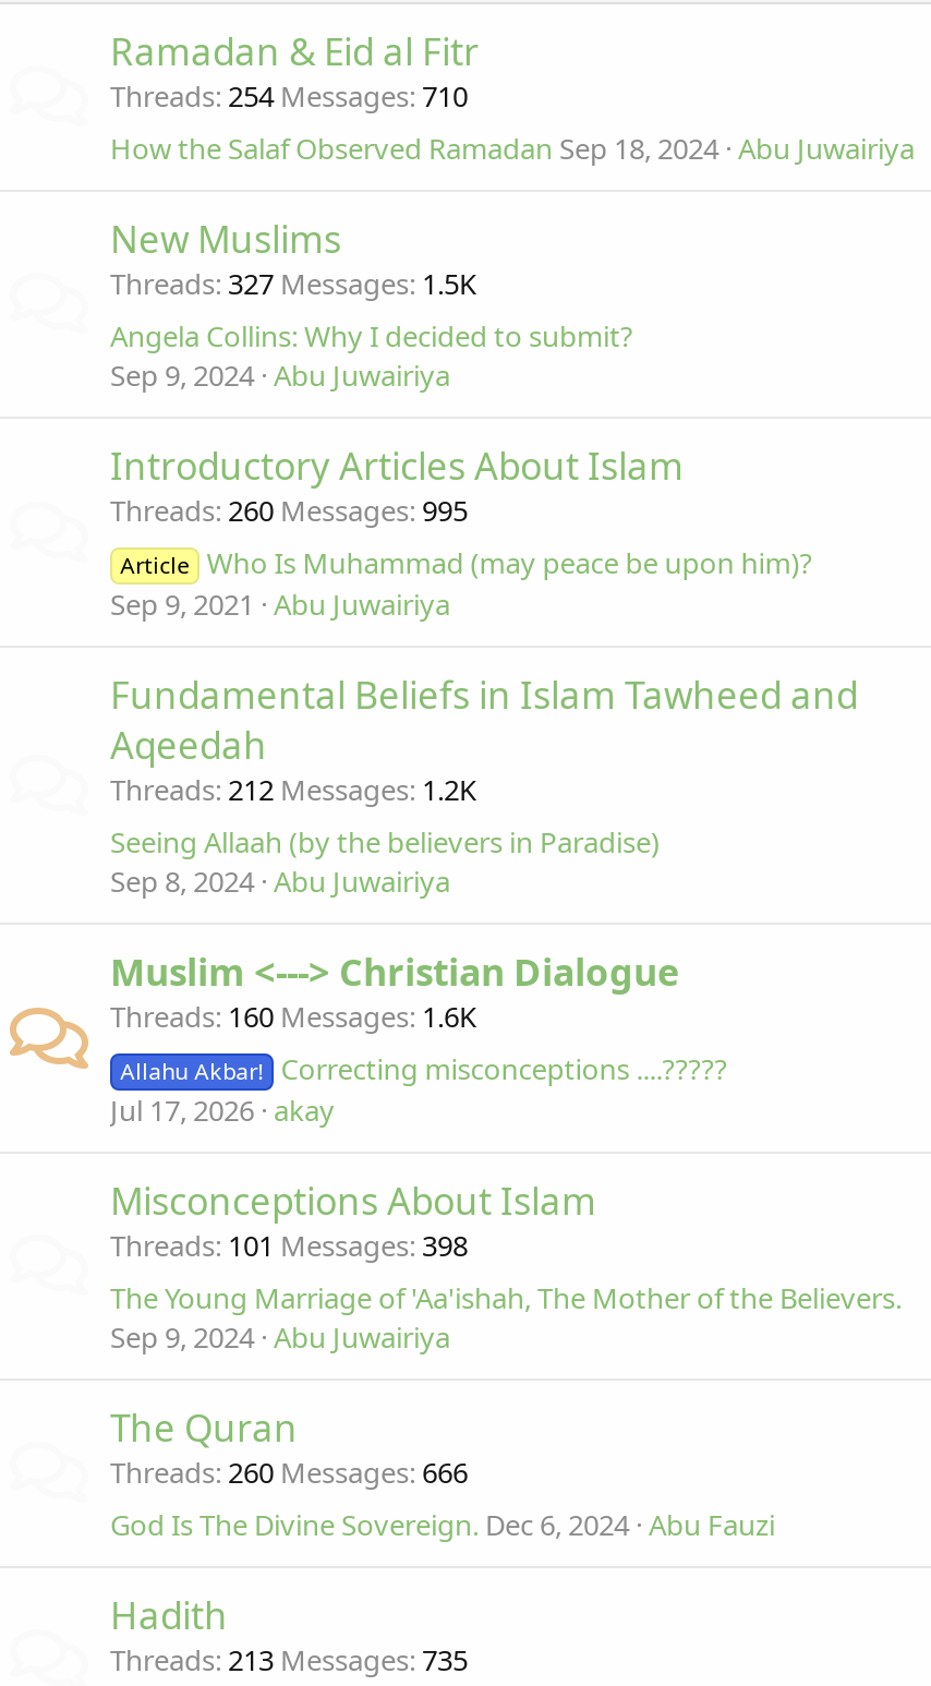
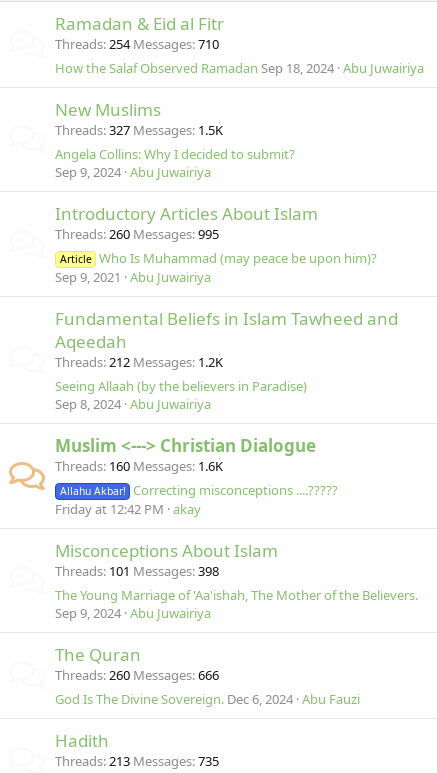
[110,1090,335,1129] Jul 17, 2026 akay -> [55,500,201,518] Friday at 12:42 PM akay

